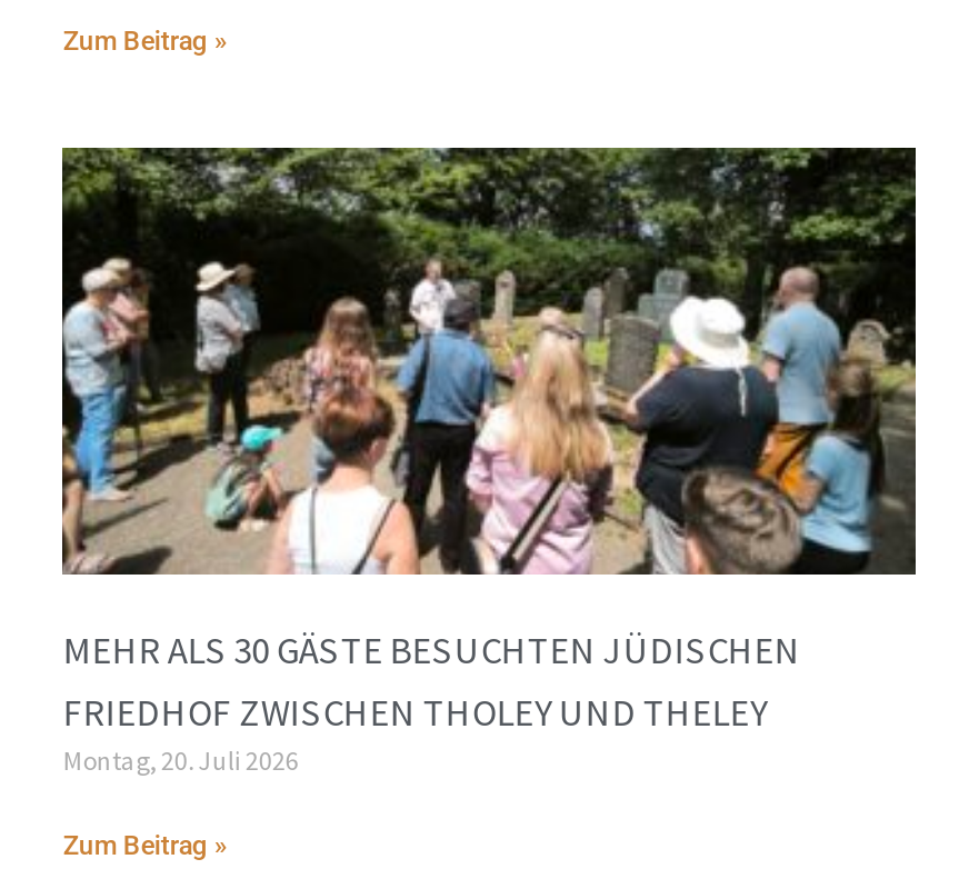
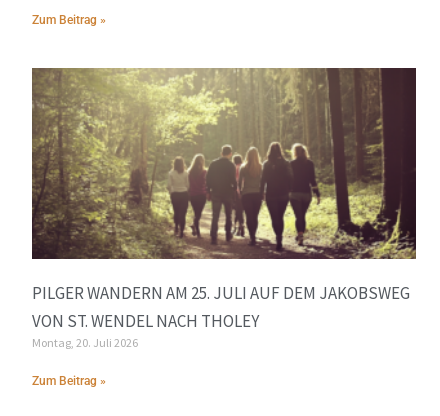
[60,146,918,735] [image] | MEHR ALS 30 GÄSTE BESUCHTEN JÜDISCHEN | FRIEDHOF ZWISCHEN THOLEY UND THELEY -> [31,67,417,332] [image] | PILGER WANDERN AM 25. JULI AUF DEM JAKOBSWEG | VON ST. WENDEL NACH THOLEY

